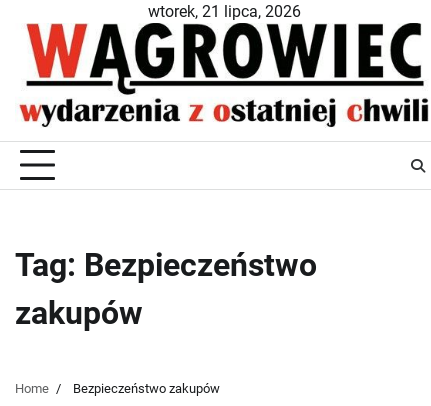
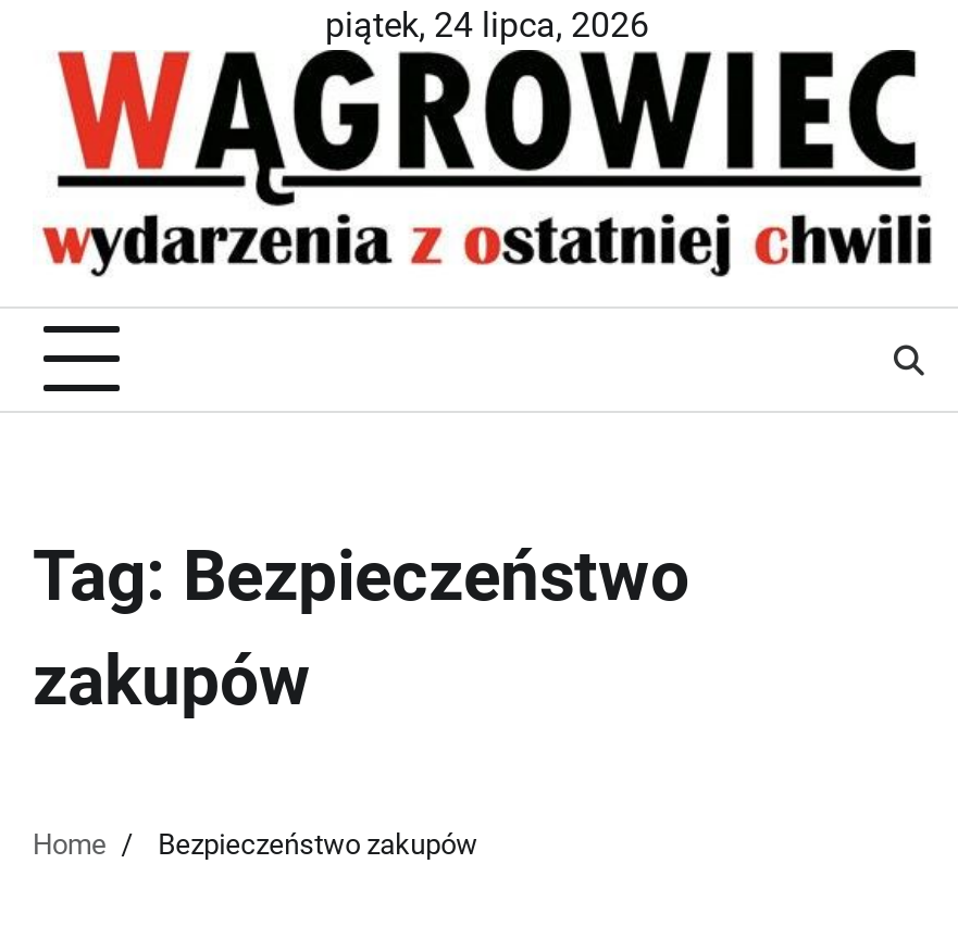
[147,2,300,21] wtorek, 21 lipca, 2026 -> [325,4,649,46] piątek, 24 lipca, 2026

